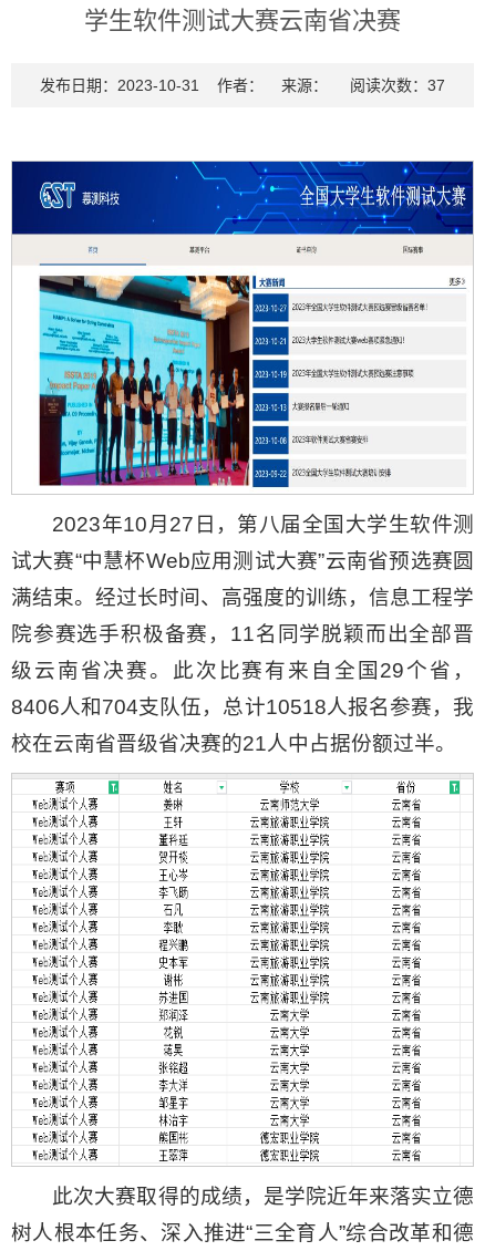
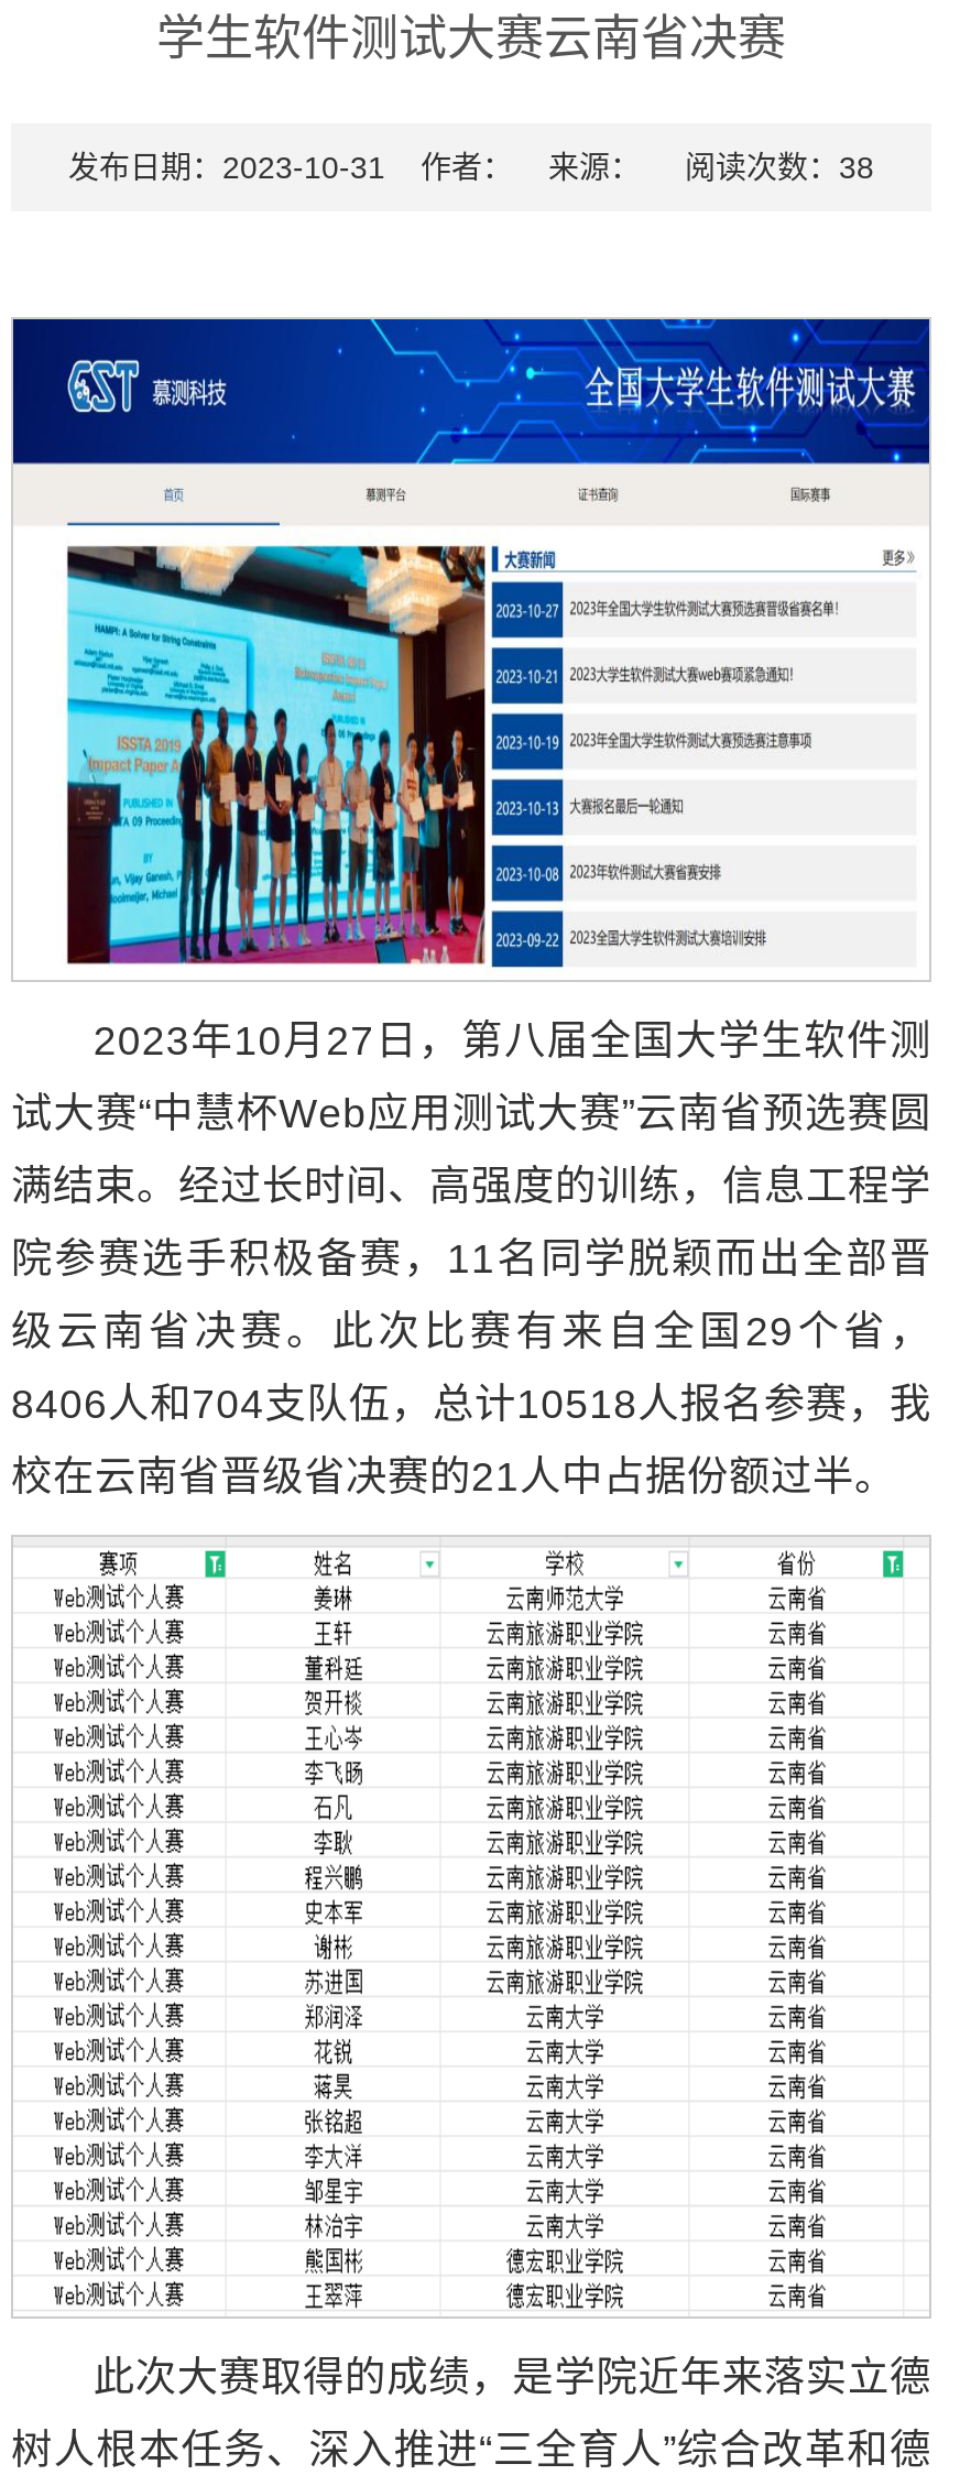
[40,76,445,94] 发布日期：2023-10-31作者：来源：阅读次数：37 -> [68,150,874,185] 发布日期：2023-10-31作者：来源：阅读次数：38

